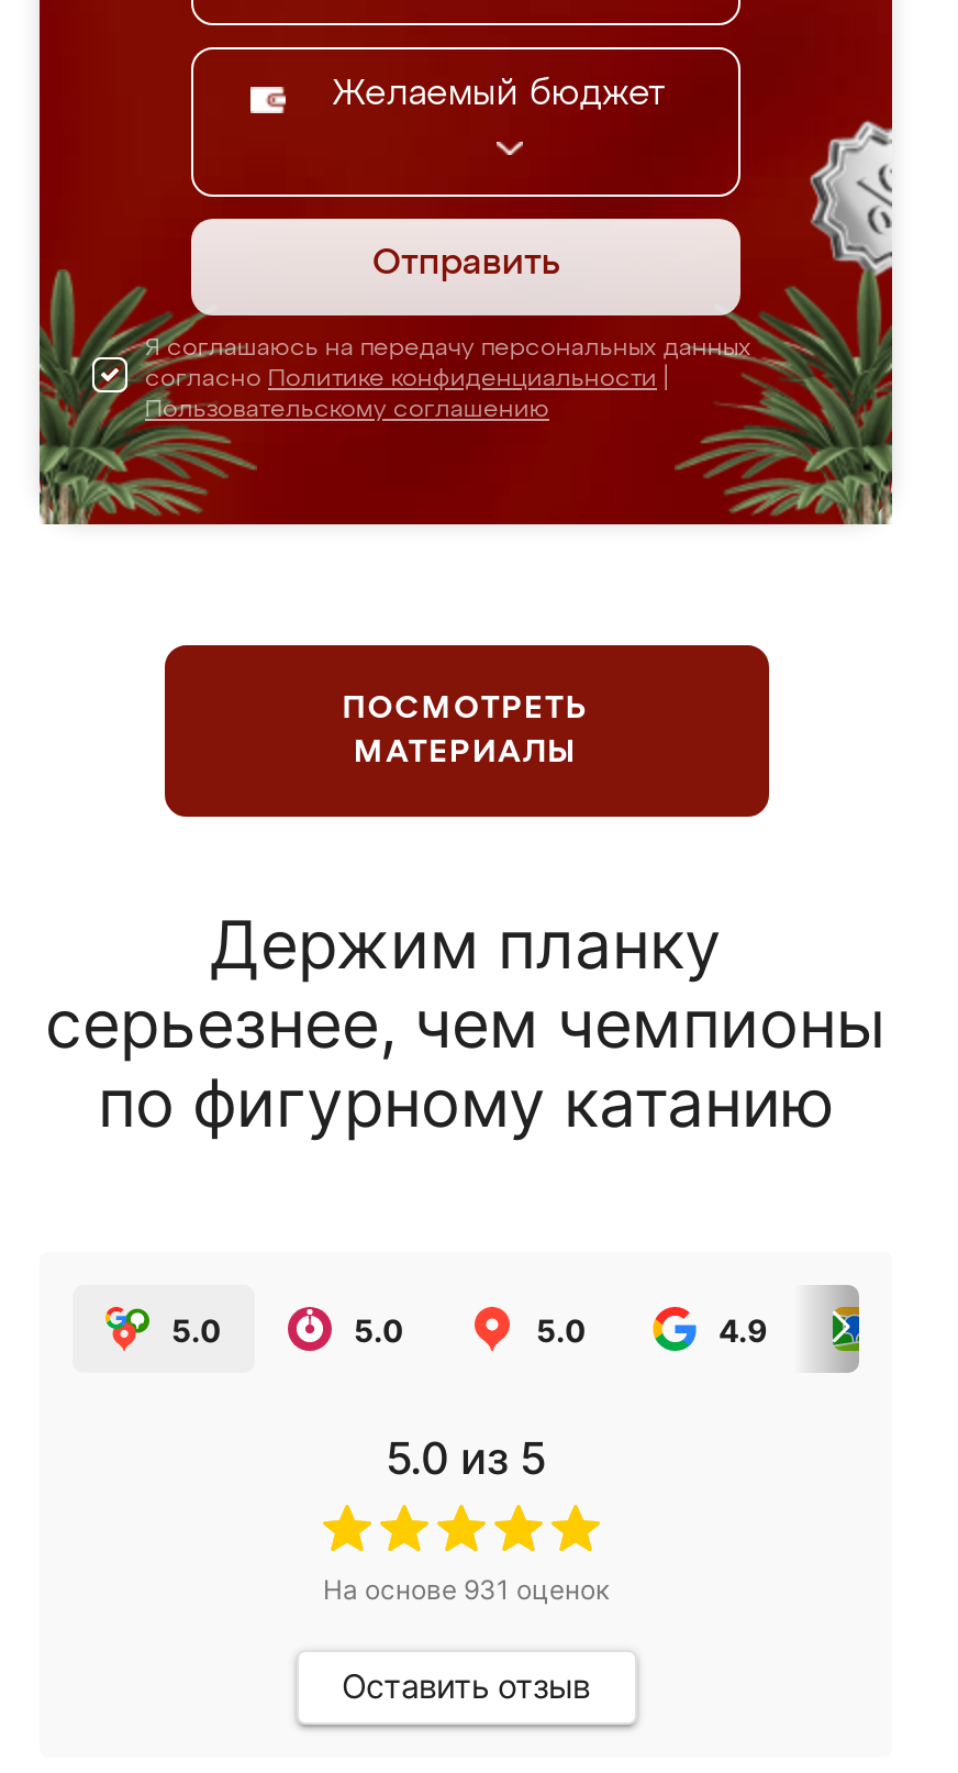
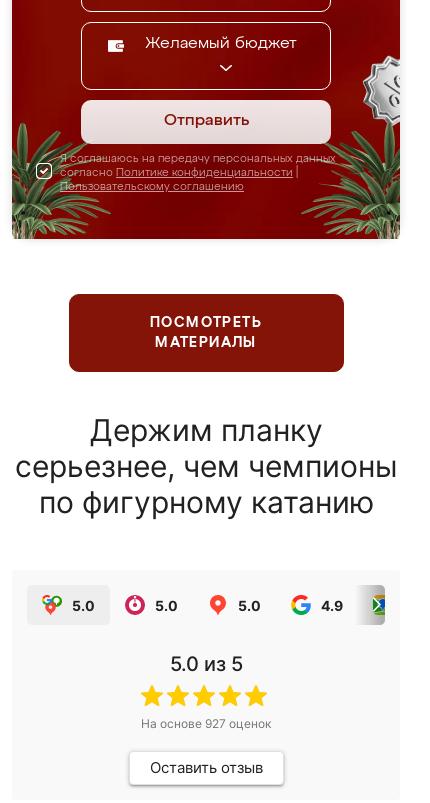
[323,1573,609,1606] На основе 931 оценок -> [141,716,271,731] На основе 927 оценок

